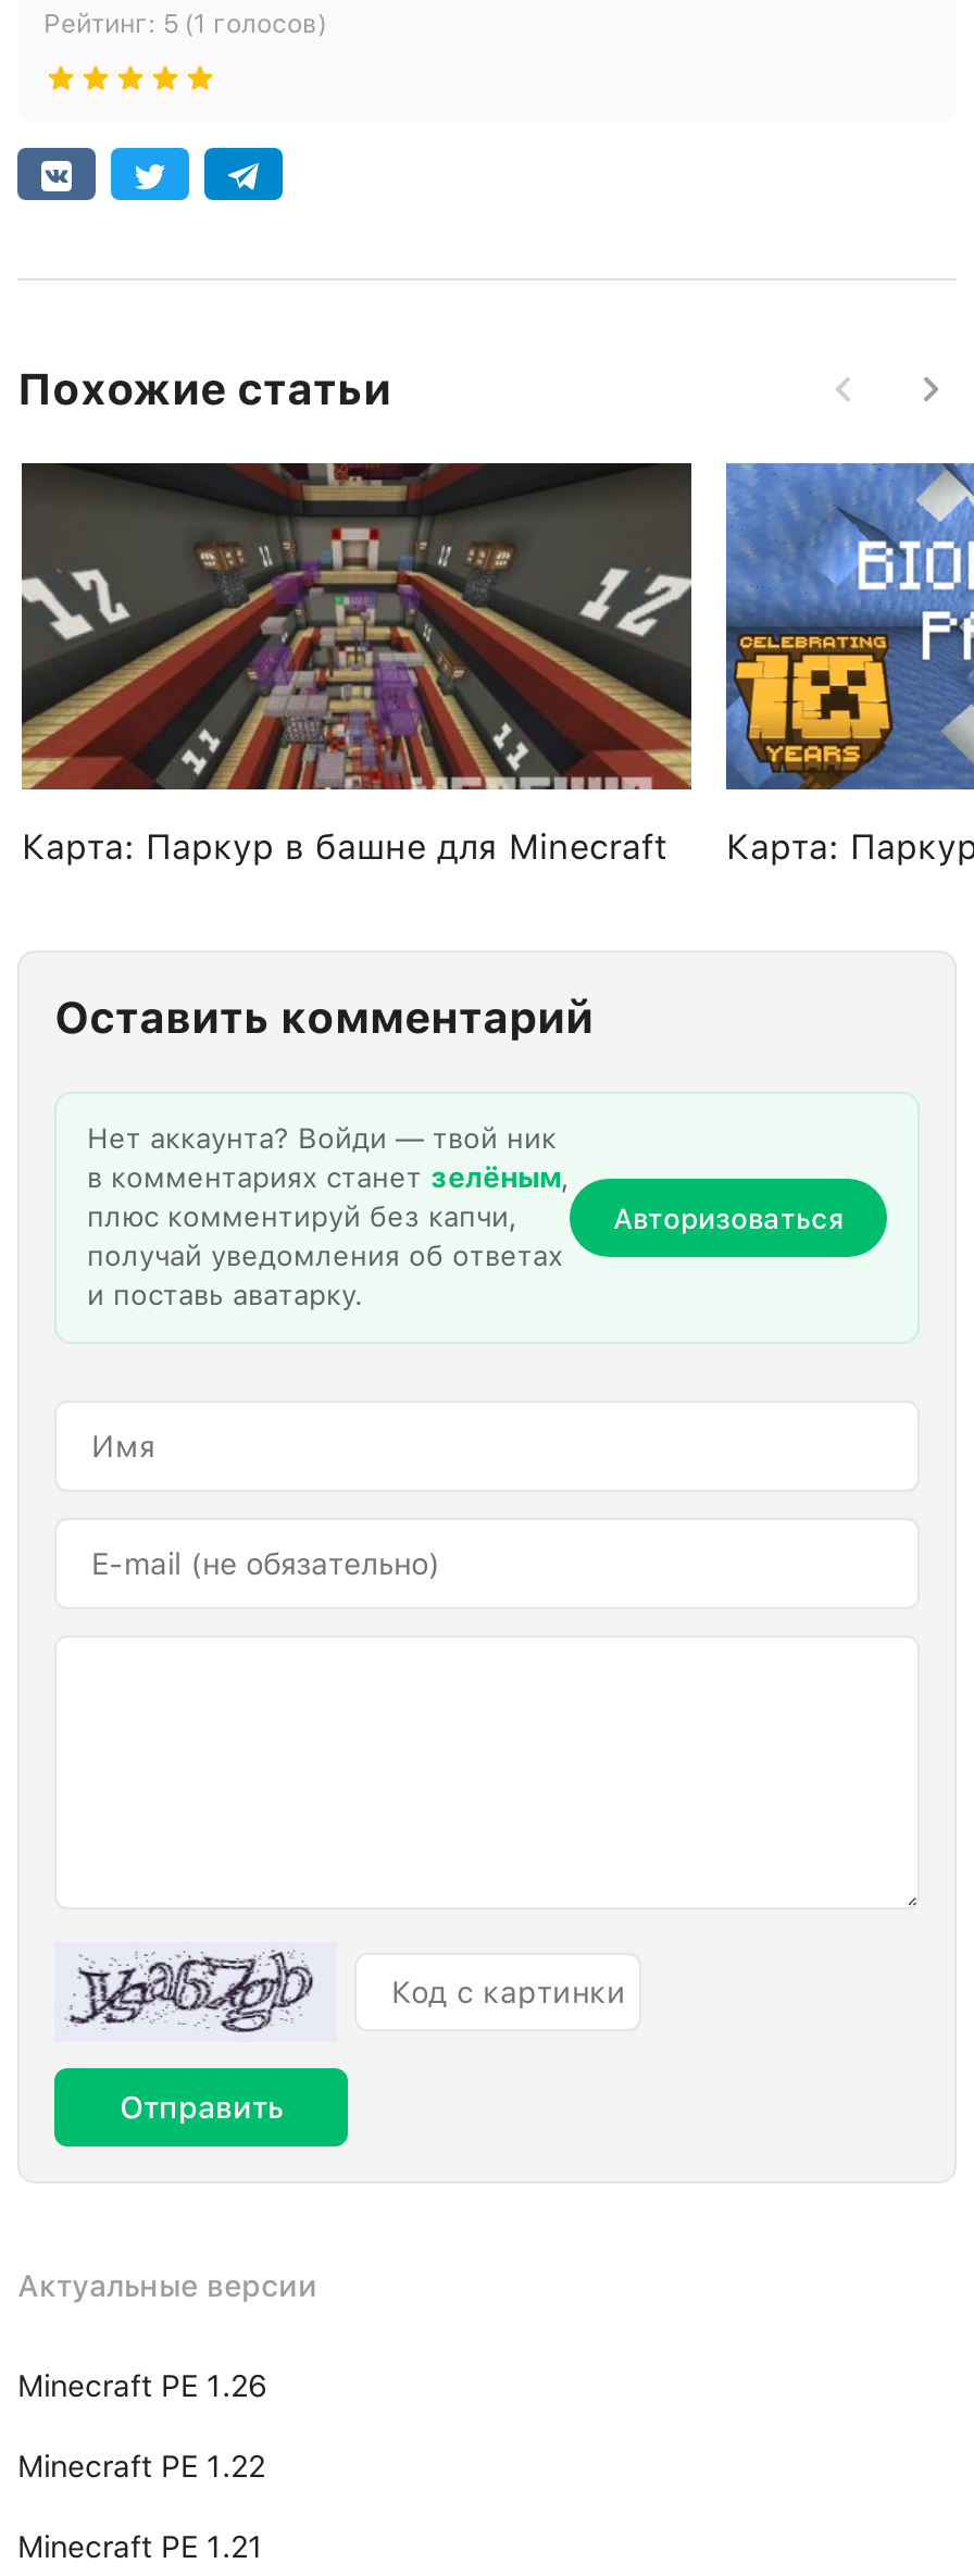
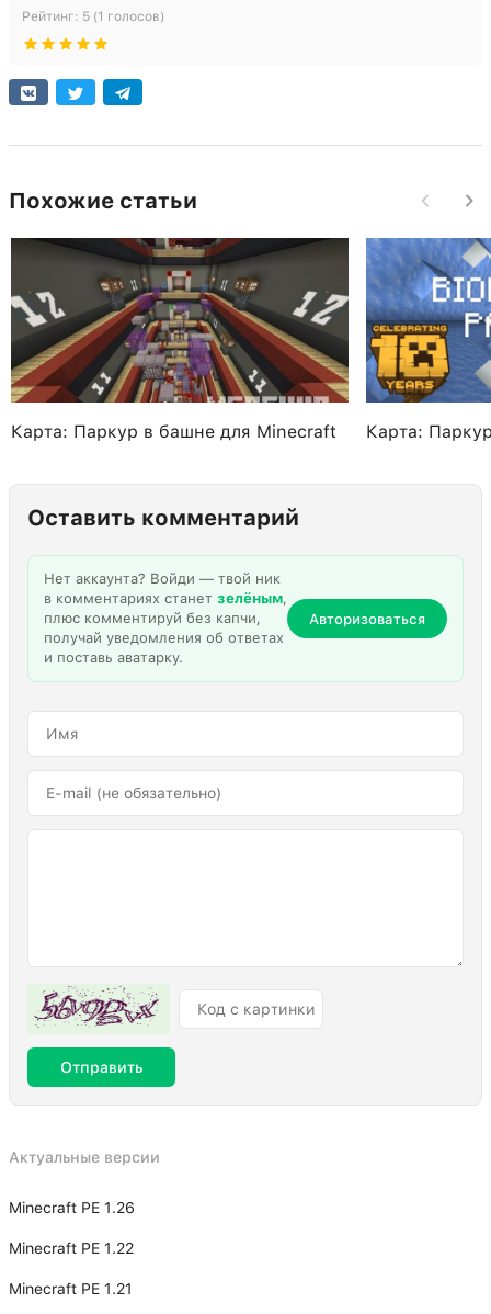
[67,1946,313,2036] [image] -> [35,985,158,1030] [image]

